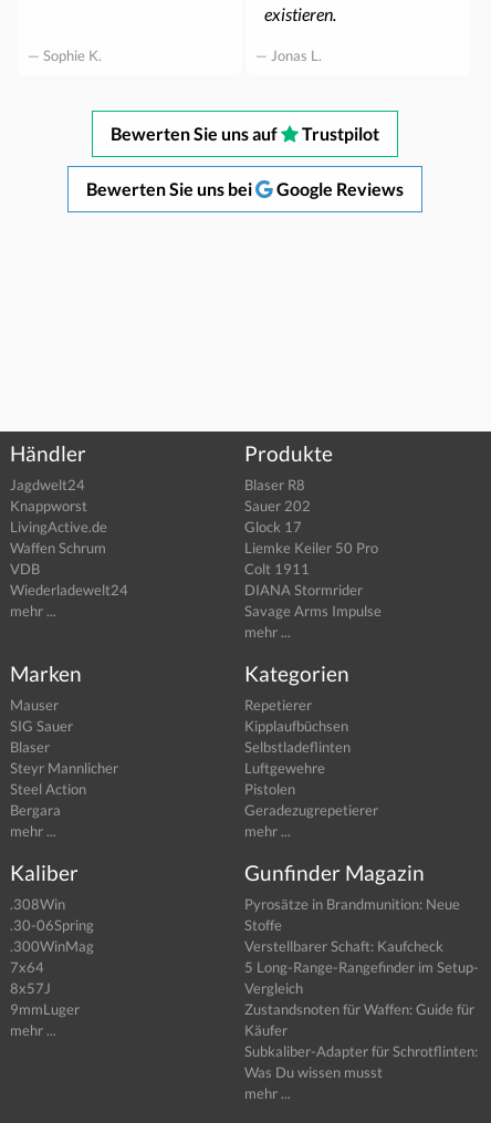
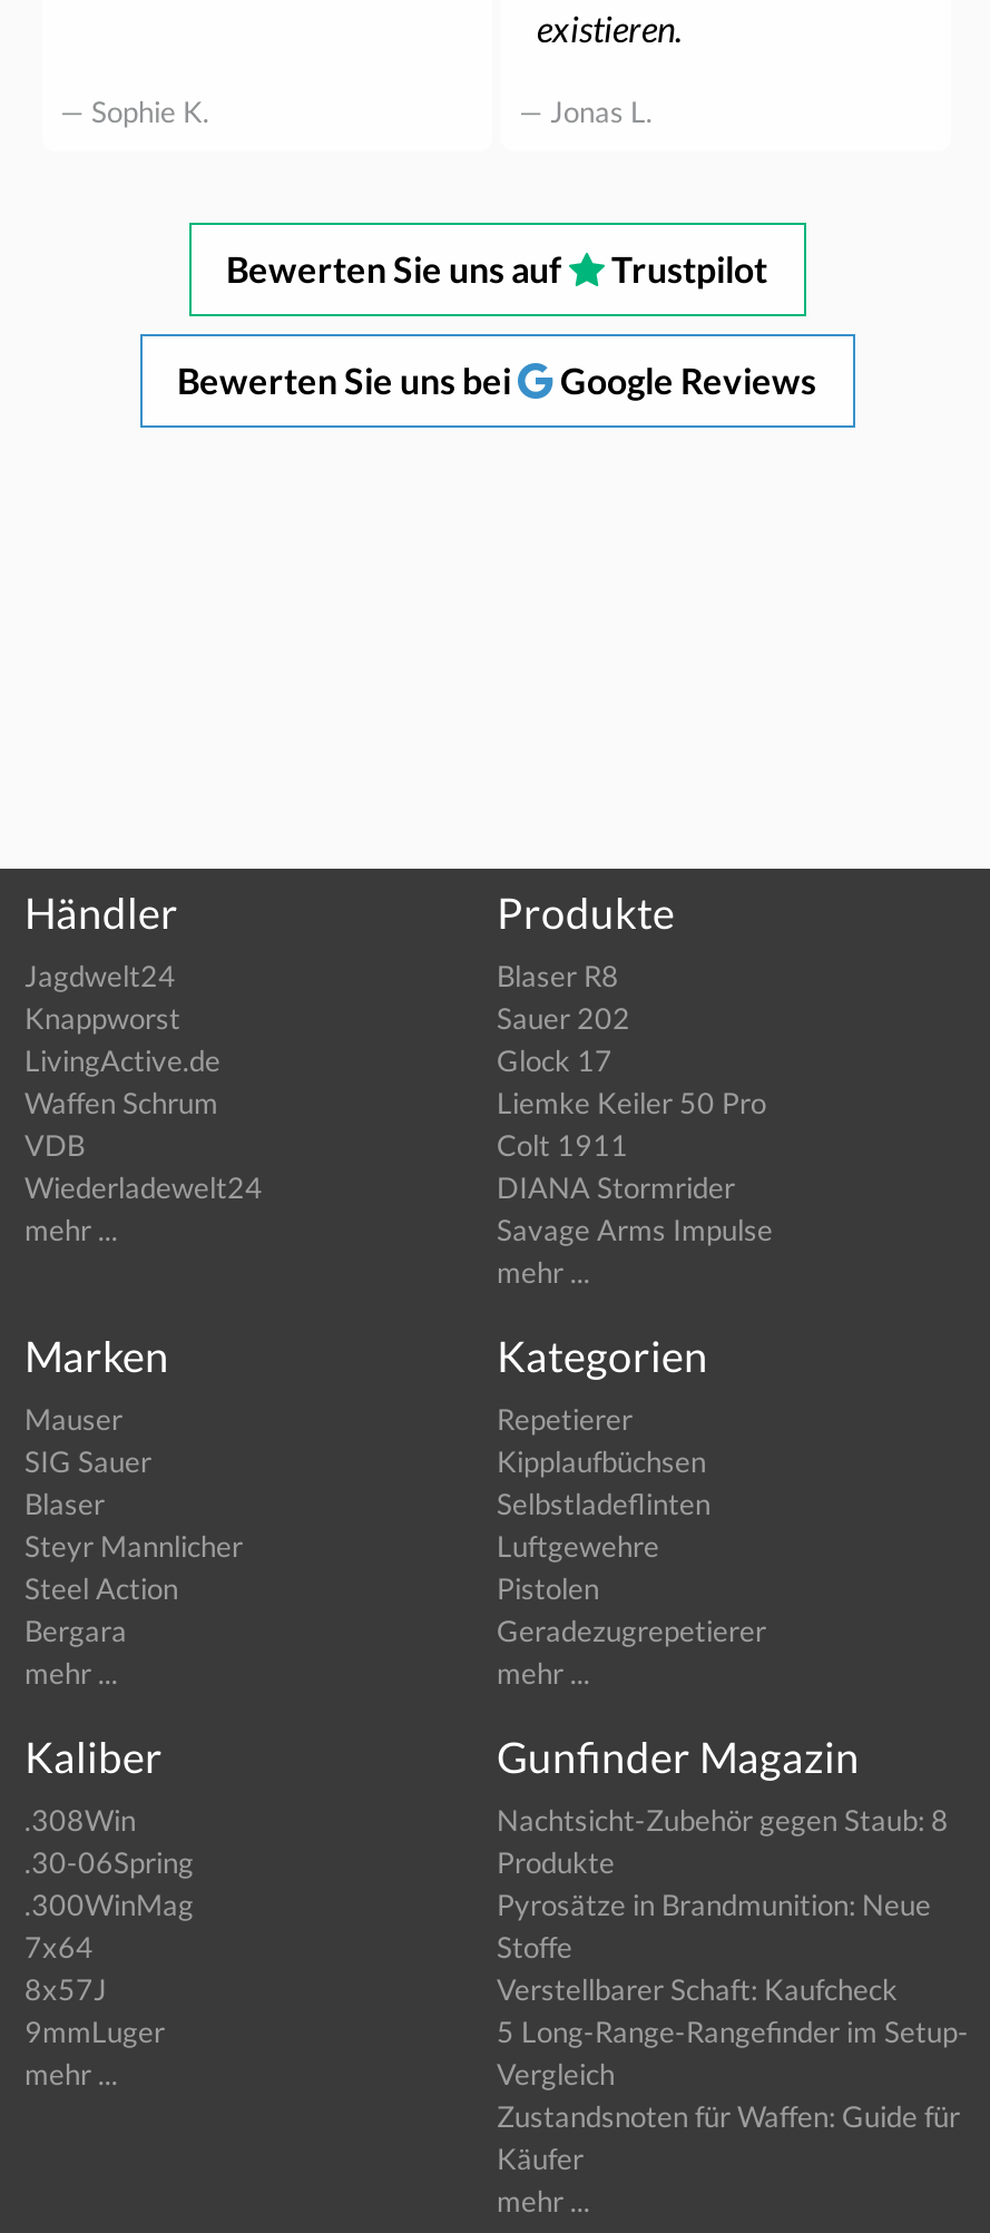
moved [244,896,479,1039] -> [497,1888,969,2177]: Pyrosätze in Brandmunition: Neue | Stoffe | Verstellbarer Schaft: Kaufcheck | 5 Long-Range-Rangefinder im Setup- | Vergleich | Zustandsnoten für Waffen: Guide für | Käufer
none -> [497,1803,949,1881] Nachtsicht-Zubehör gegen Staub: 8 | Produkte
[244,1043,478,1081] Subkaliber-Adapter für Schrotflinten: | Was Du wissen musst -> none

